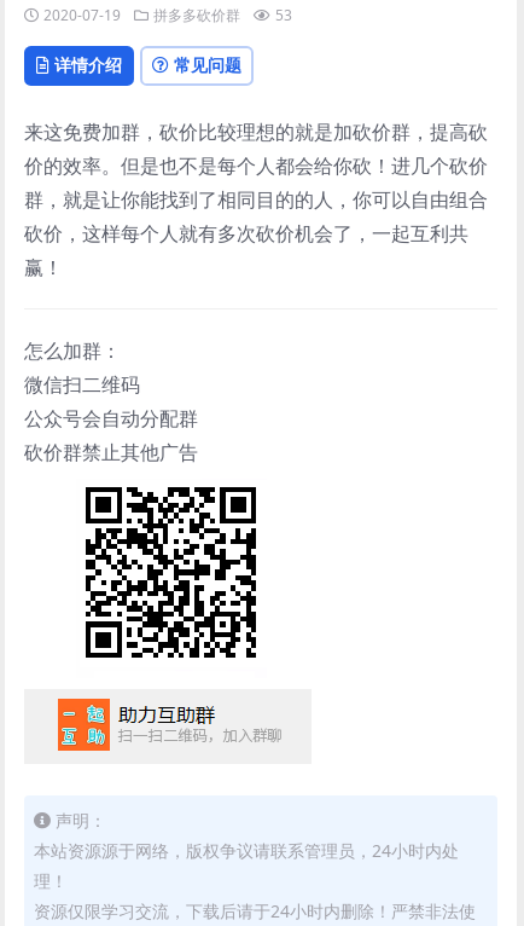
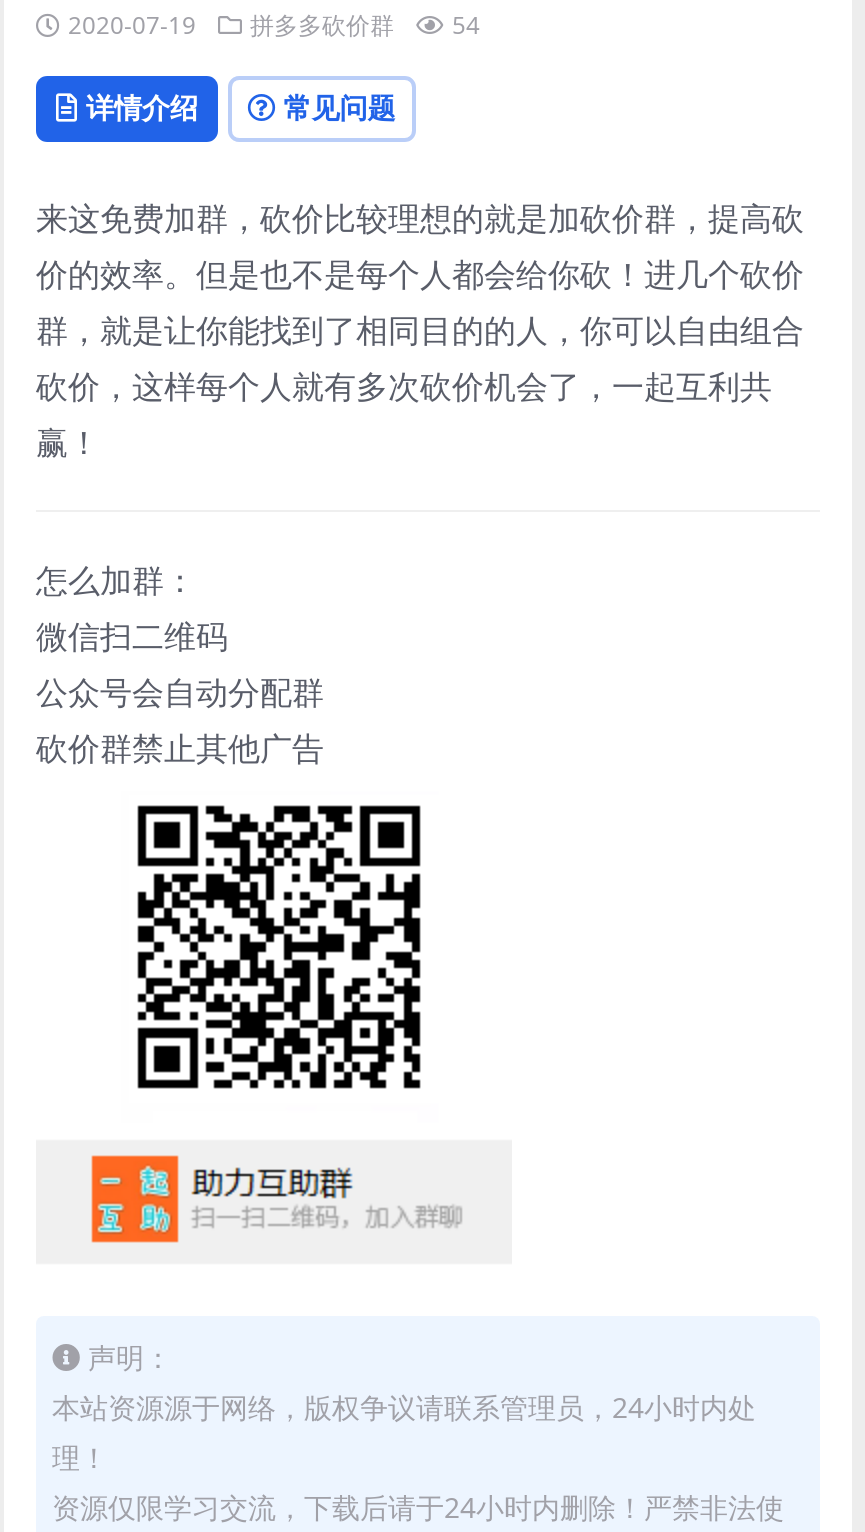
[43,5,292,25] 2020-07-19 拼多多砍价群 53 -> [68,8,480,42] 2020-07-19 拼多多砍价群 54

